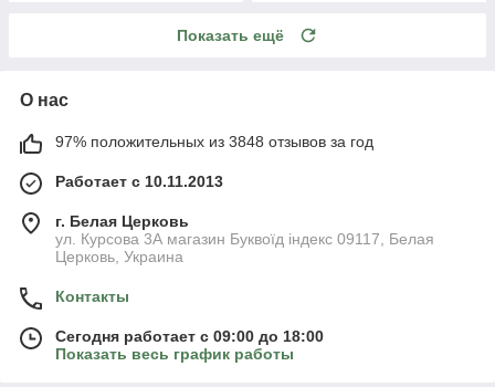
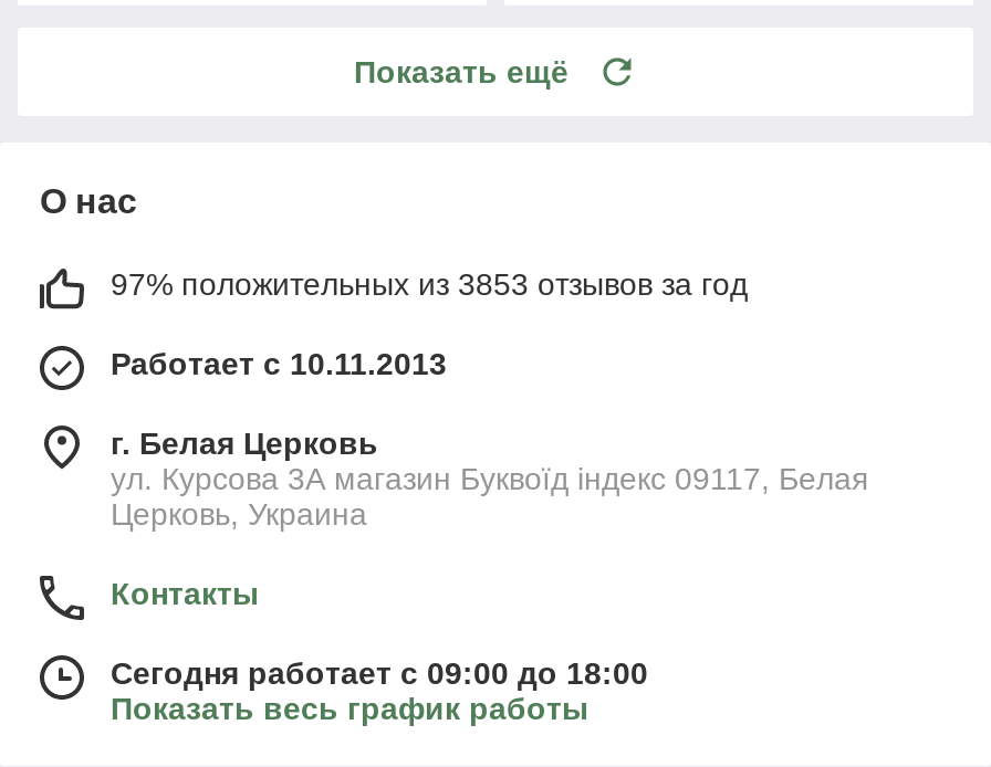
[55,132,373,150] 97% положительных из 3848 отзывов за год -> [111,266,748,301] 97% положительных из 3853 отзывов за год

